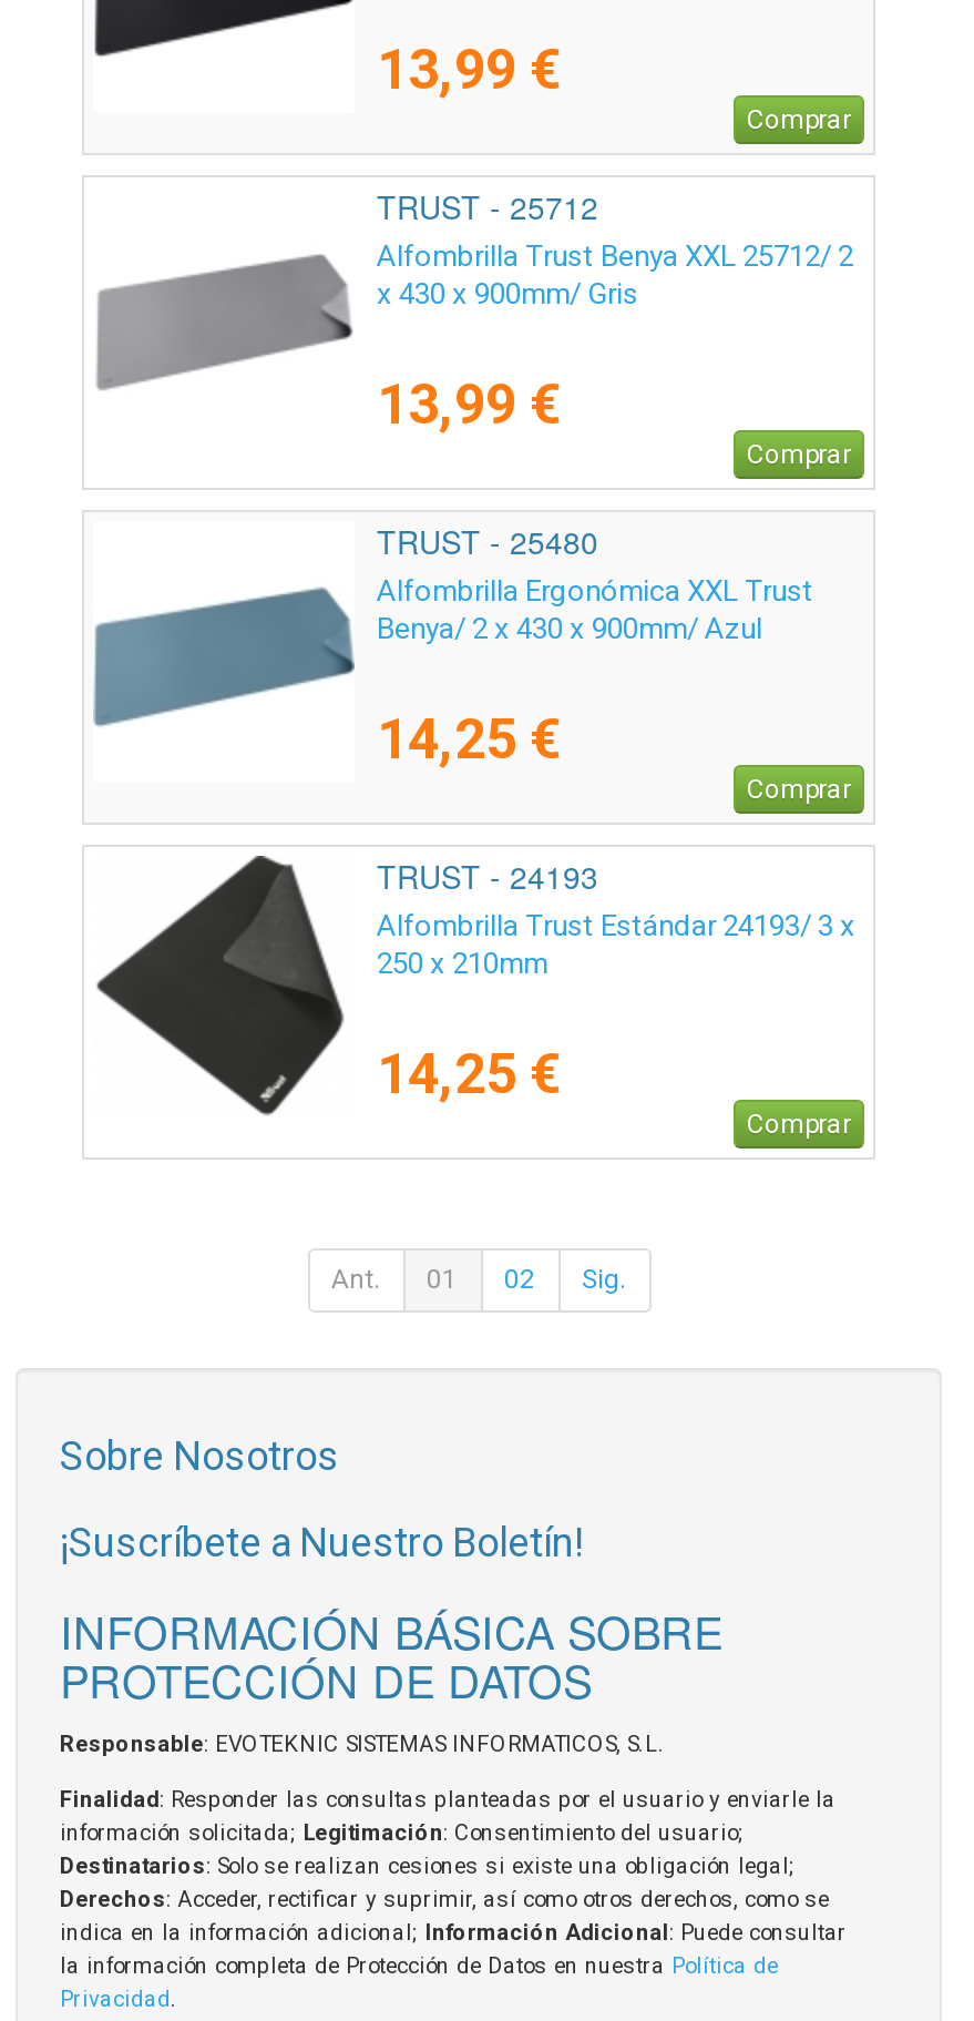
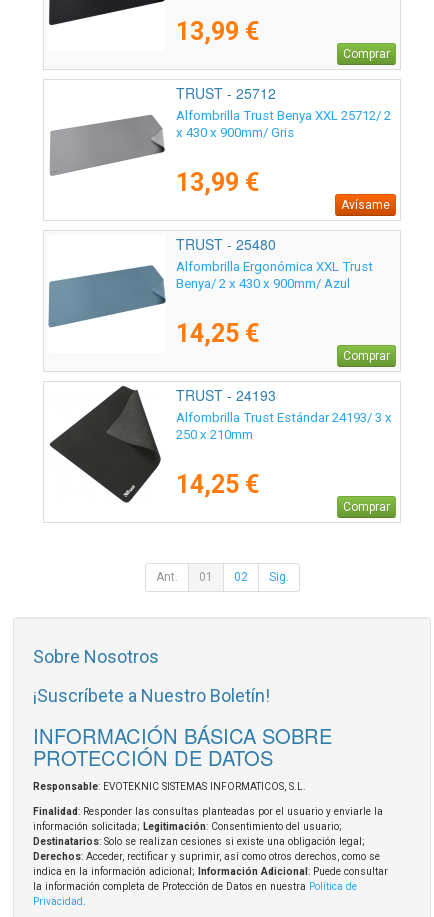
[747,438,851,469] Comprar -> [341,198,390,212] Avísame

